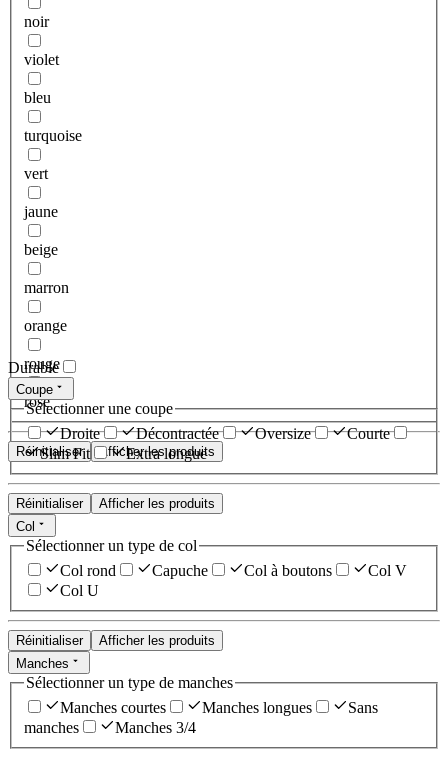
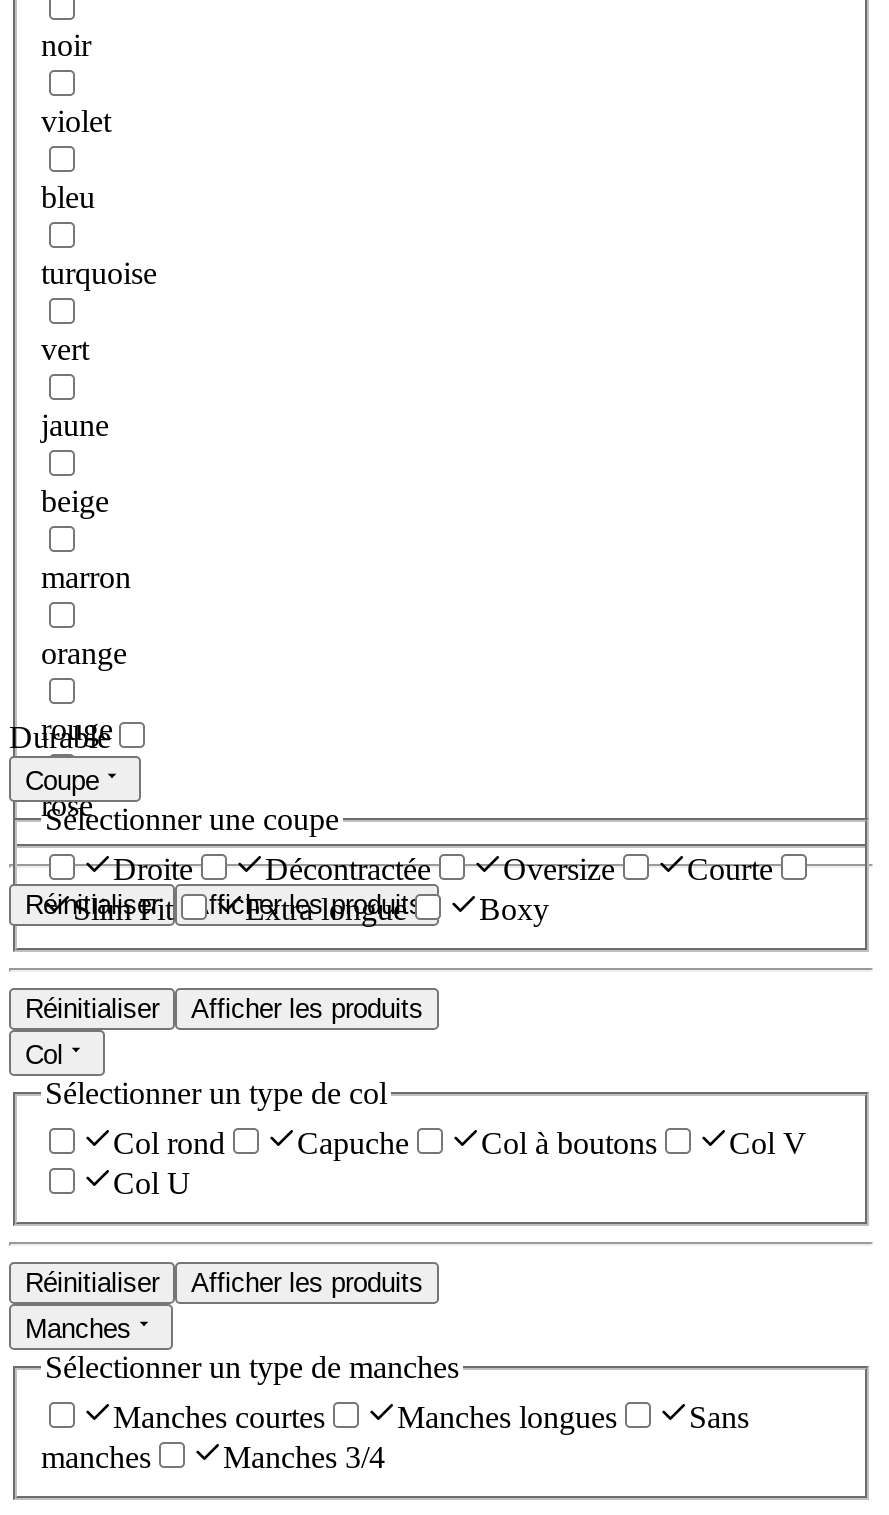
none -> [479,893,549,927] Boxy

